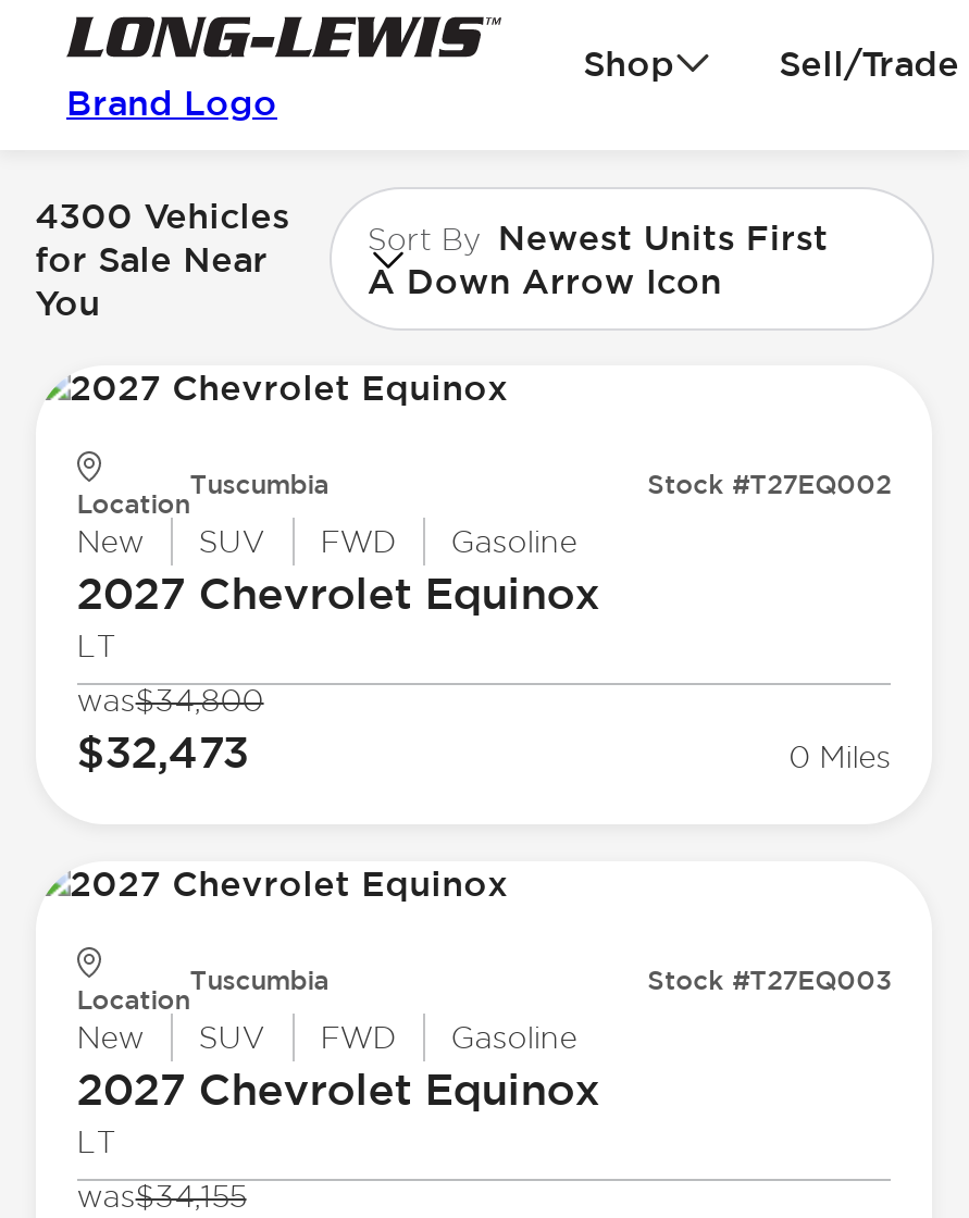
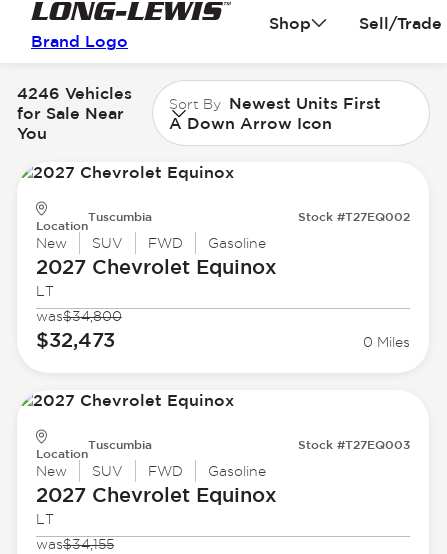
[35,195,290,234] 4300 Vehicles -> [17,84,132,102] 4246 Vehicles

